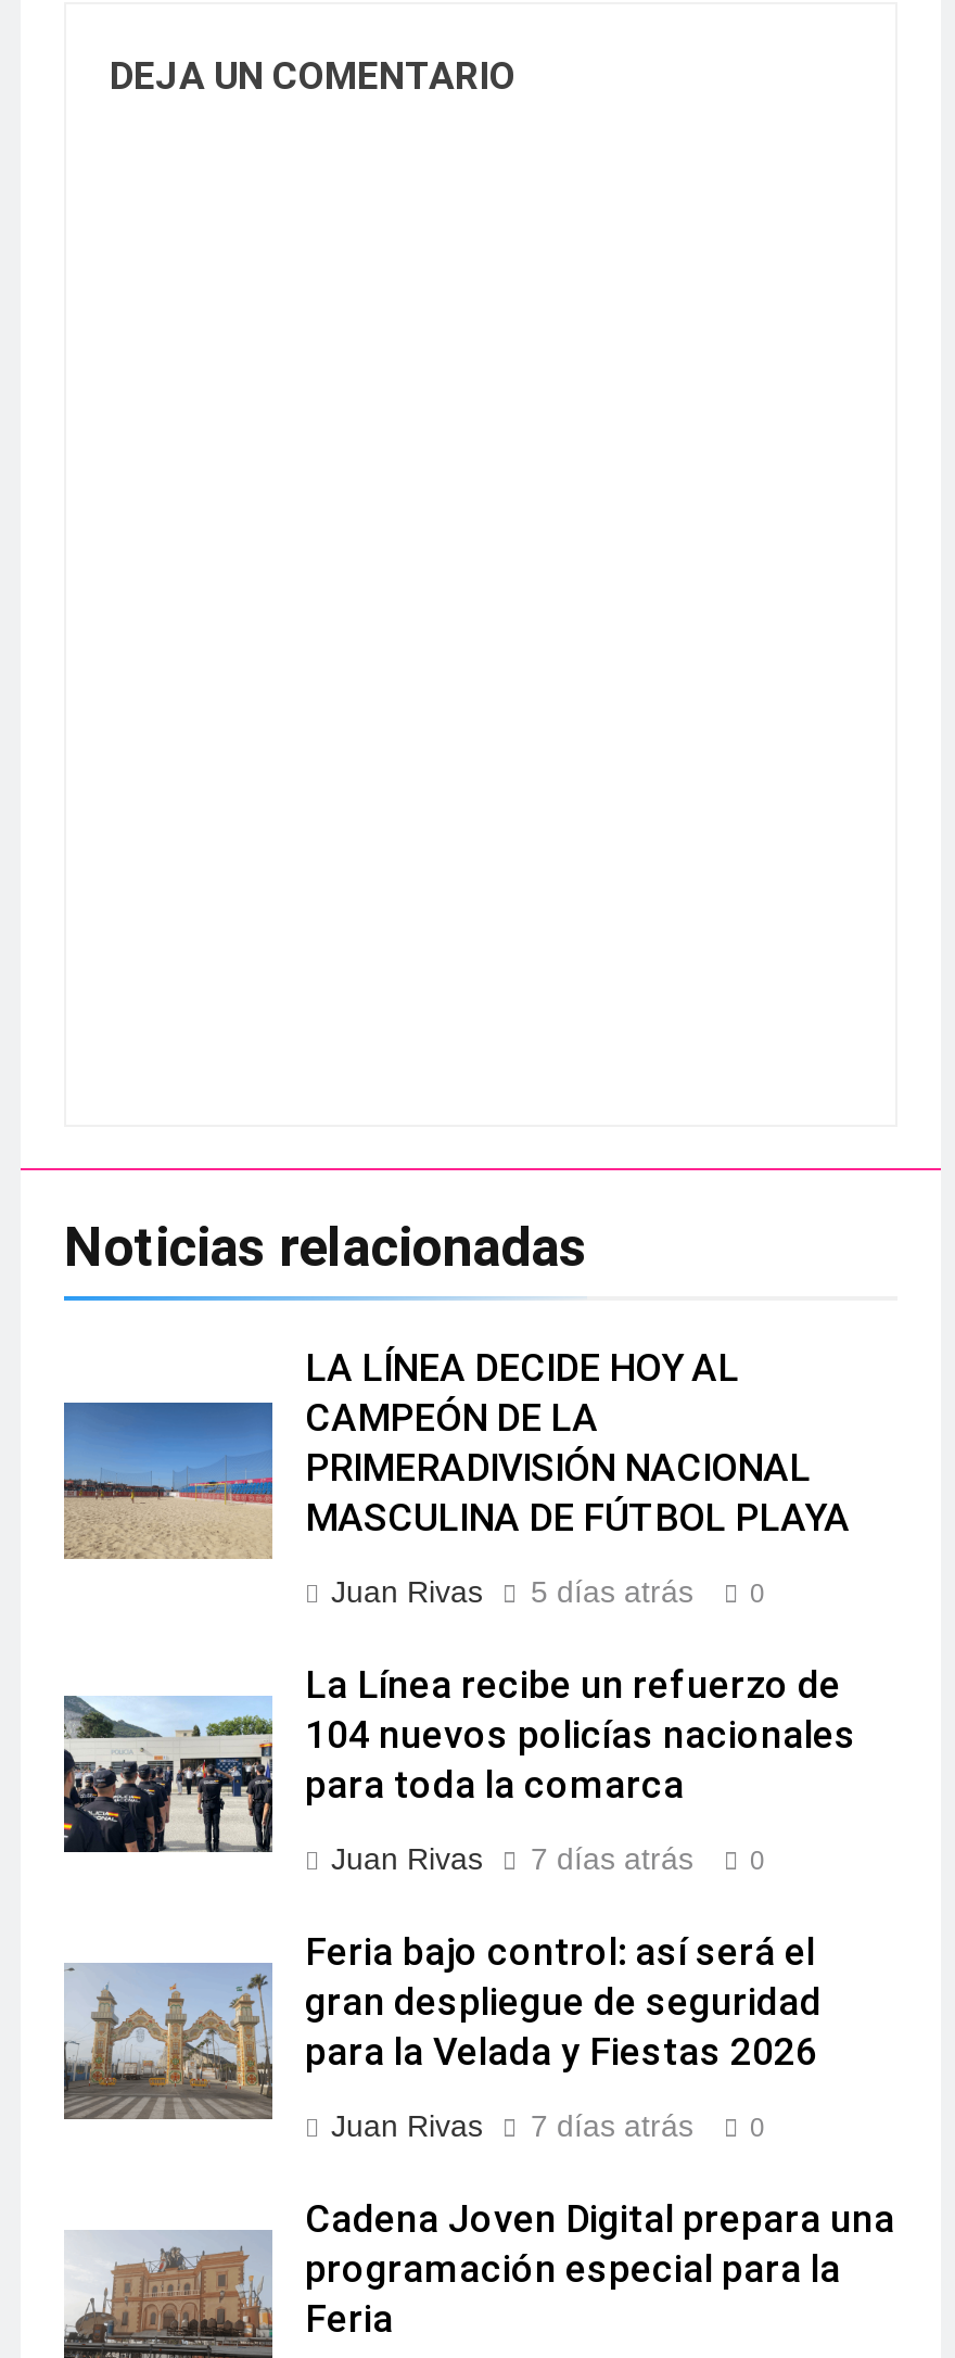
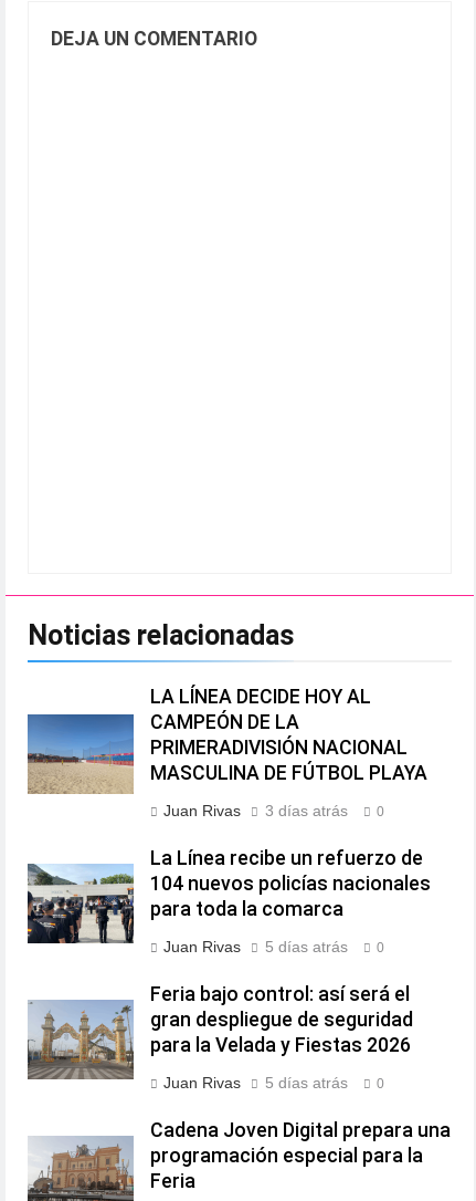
[331,1574,765,1609] Juan Rivas 5 días atrás 0 -> [163,802,384,820] Juan Rivas 3 días atrás 0
[331,1841,765,1876] Juan Rivas 7 días atrás 0 -> [163,938,384,956] Juan Rivas 5 días atrás 0
[331,2109,765,2143] Juan Rivas 7 días atrás 0 -> [163,1074,384,1092] Juan Rivas 5 días atrás 0

